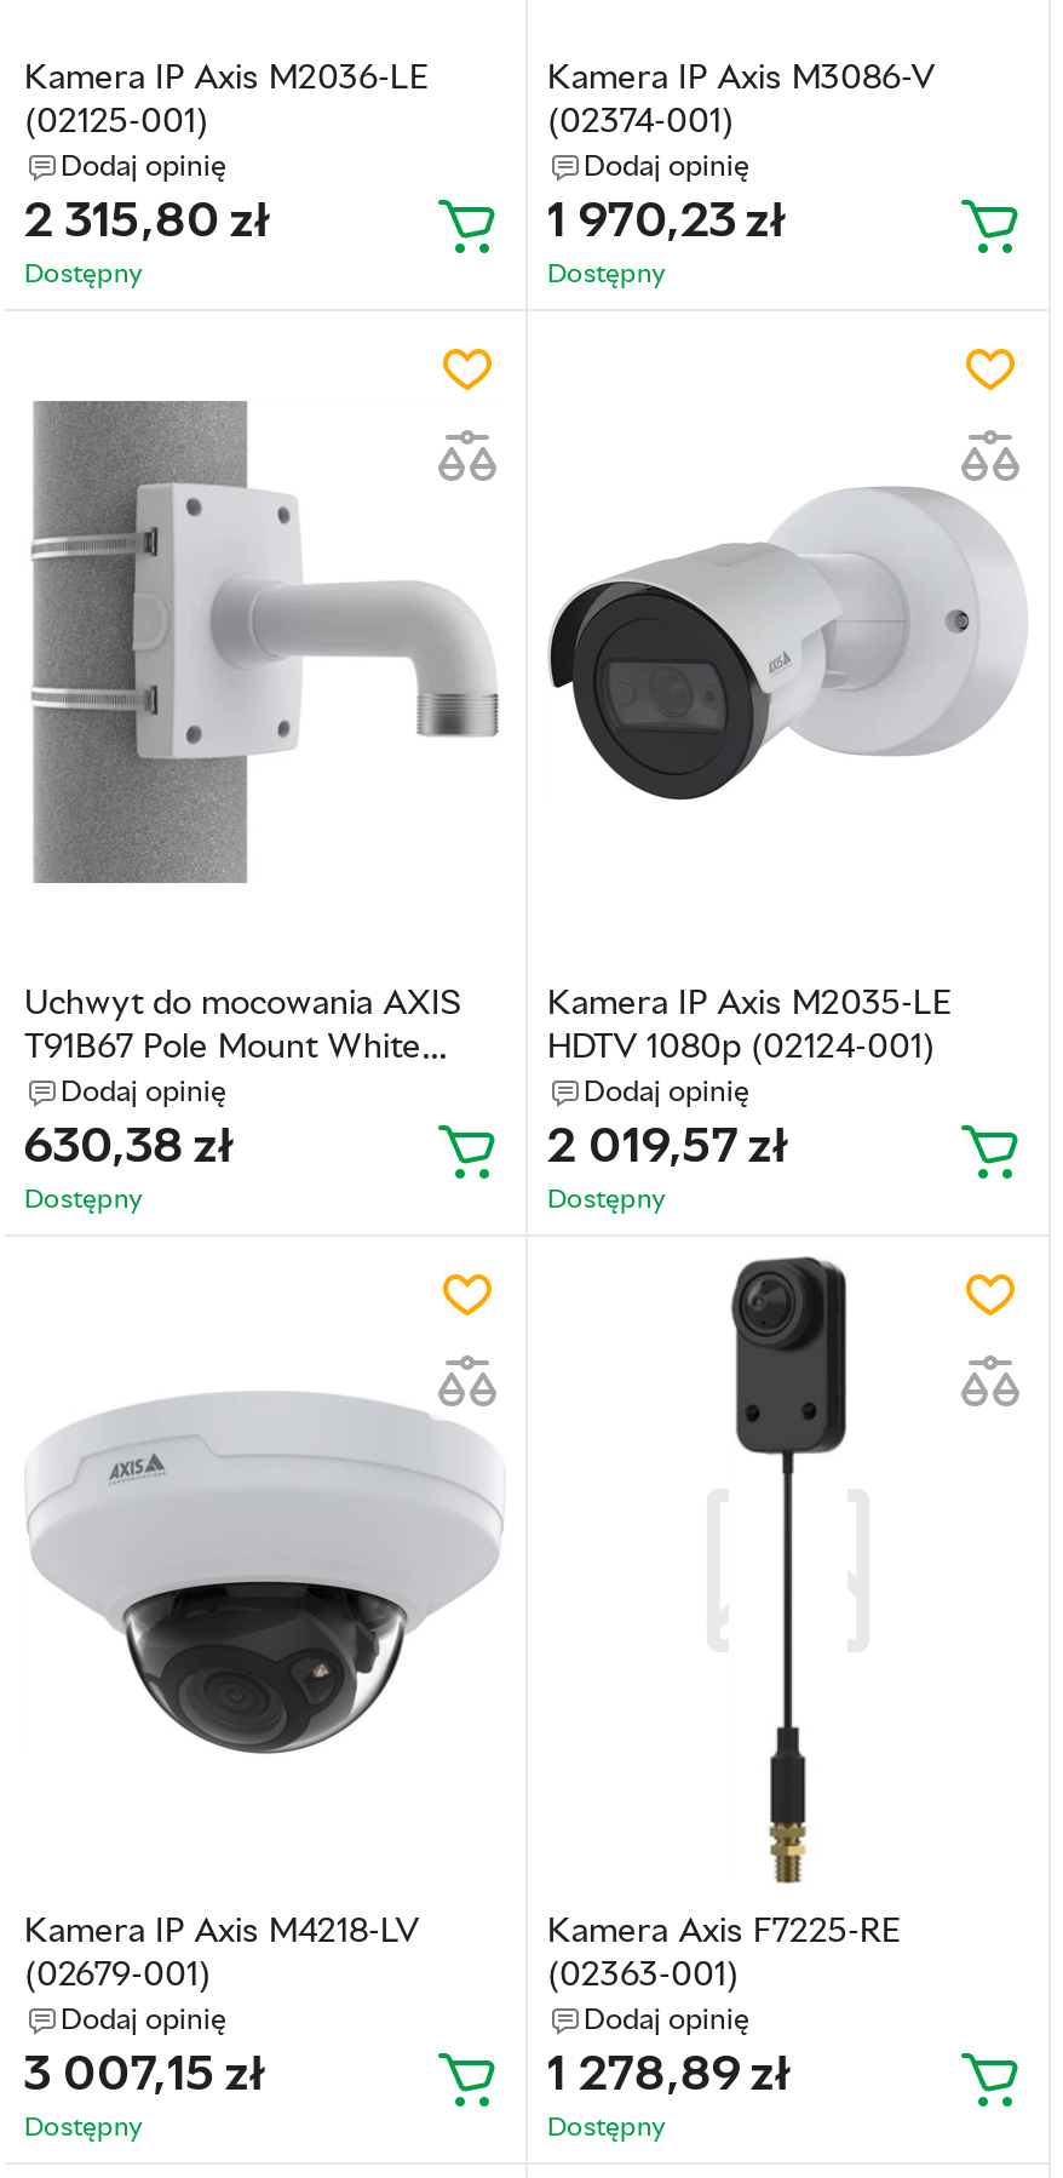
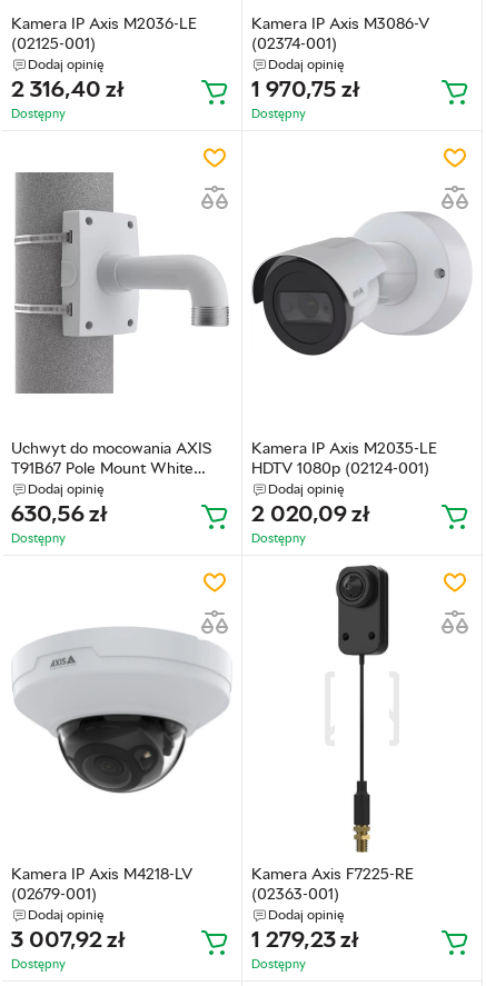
[24,199,269,245] 2 315,80 zł -> [11,80,123,101] 2 316,40 zł
[547,199,785,245] 1 970,23 zł -> [251,80,359,101] 1 970,75 zł
[24,1126,232,1172] 630,38 zł -> [11,505,107,526] 630,56 zł
[547,1126,787,1172] 2 019,57 zł -> [251,505,369,526] 2 020,09 zł
[24,2053,264,2099] 3 007,15 zł -> [11,930,125,951] 3 007,92 zł
[547,2053,789,2099] 1 278,89 zł -> [251,930,358,951] 1 279,23 zł

